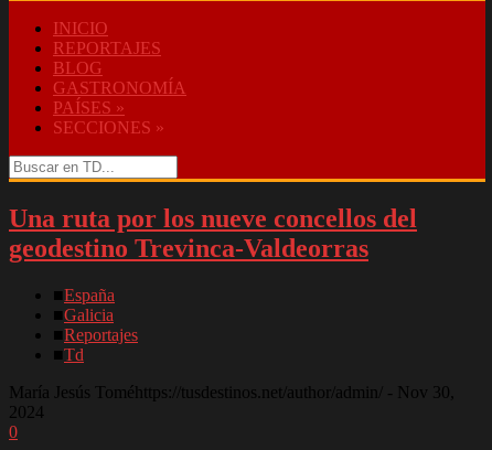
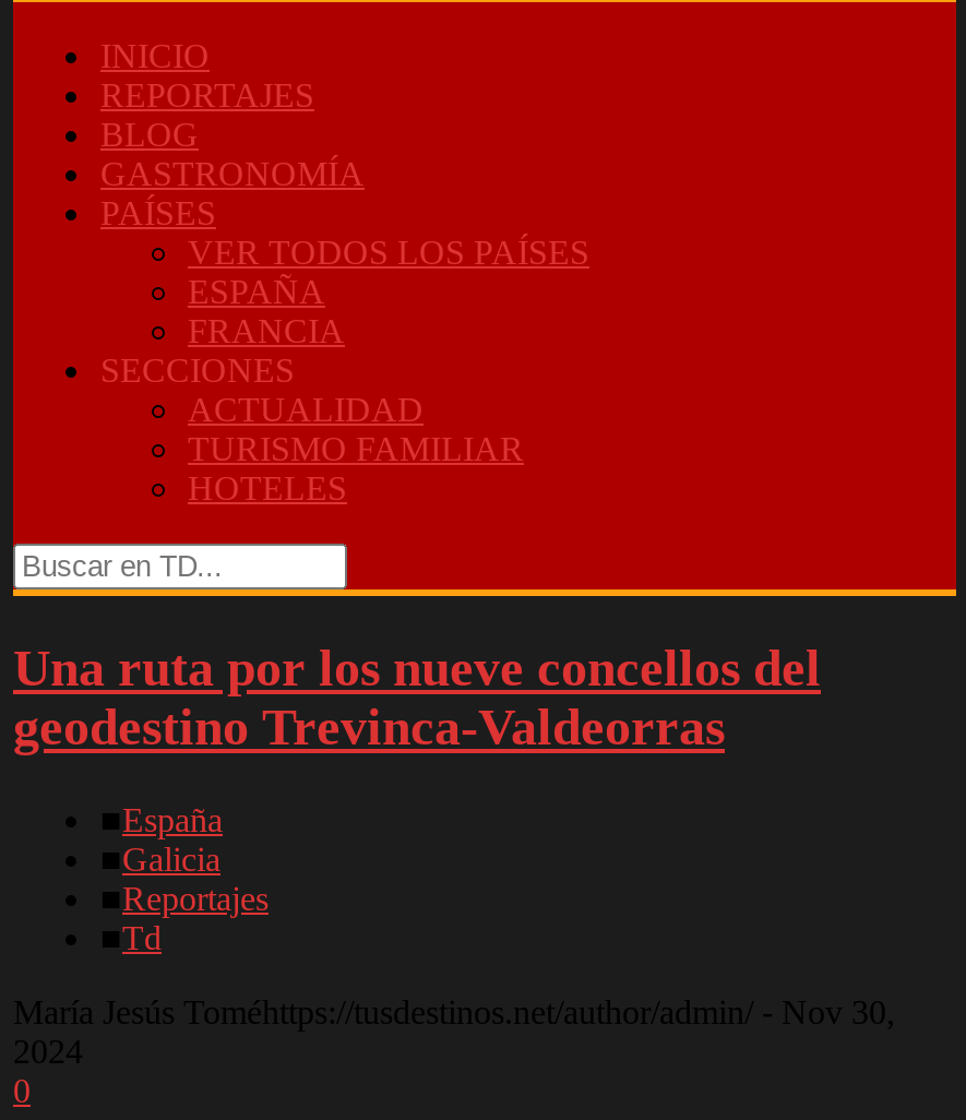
[53,98,164,137] PAÍSES» | SECCIONES» -> [100,194,589,507] PAÍSES | VER TODOS LOS PAÍSES | ESPAÑA | FRANCIA | SECCIONES | ACTUALIDAD | TURISMO FAMILIAR | HOTELES

